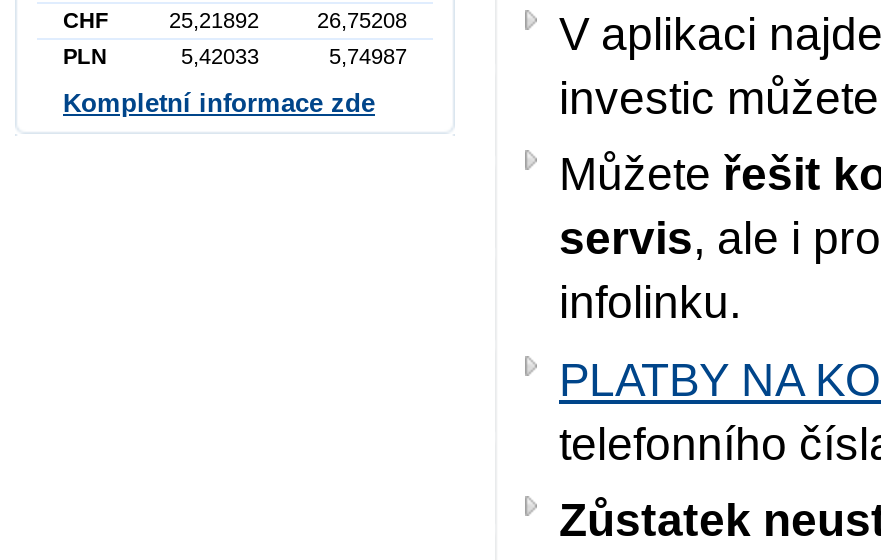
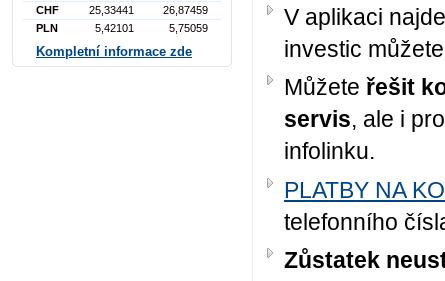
[169,8,259,32] 25,21892 -> [89,4,134,16] 25,33441
[317,8,407,32] 26,75208 -> [163,4,208,16] 26,87459
[181,44,259,68] 5,42033 -> [95,22,134,34] 5,42101
[329,44,407,68] 5,74987 -> [169,22,208,34] 5,75059

